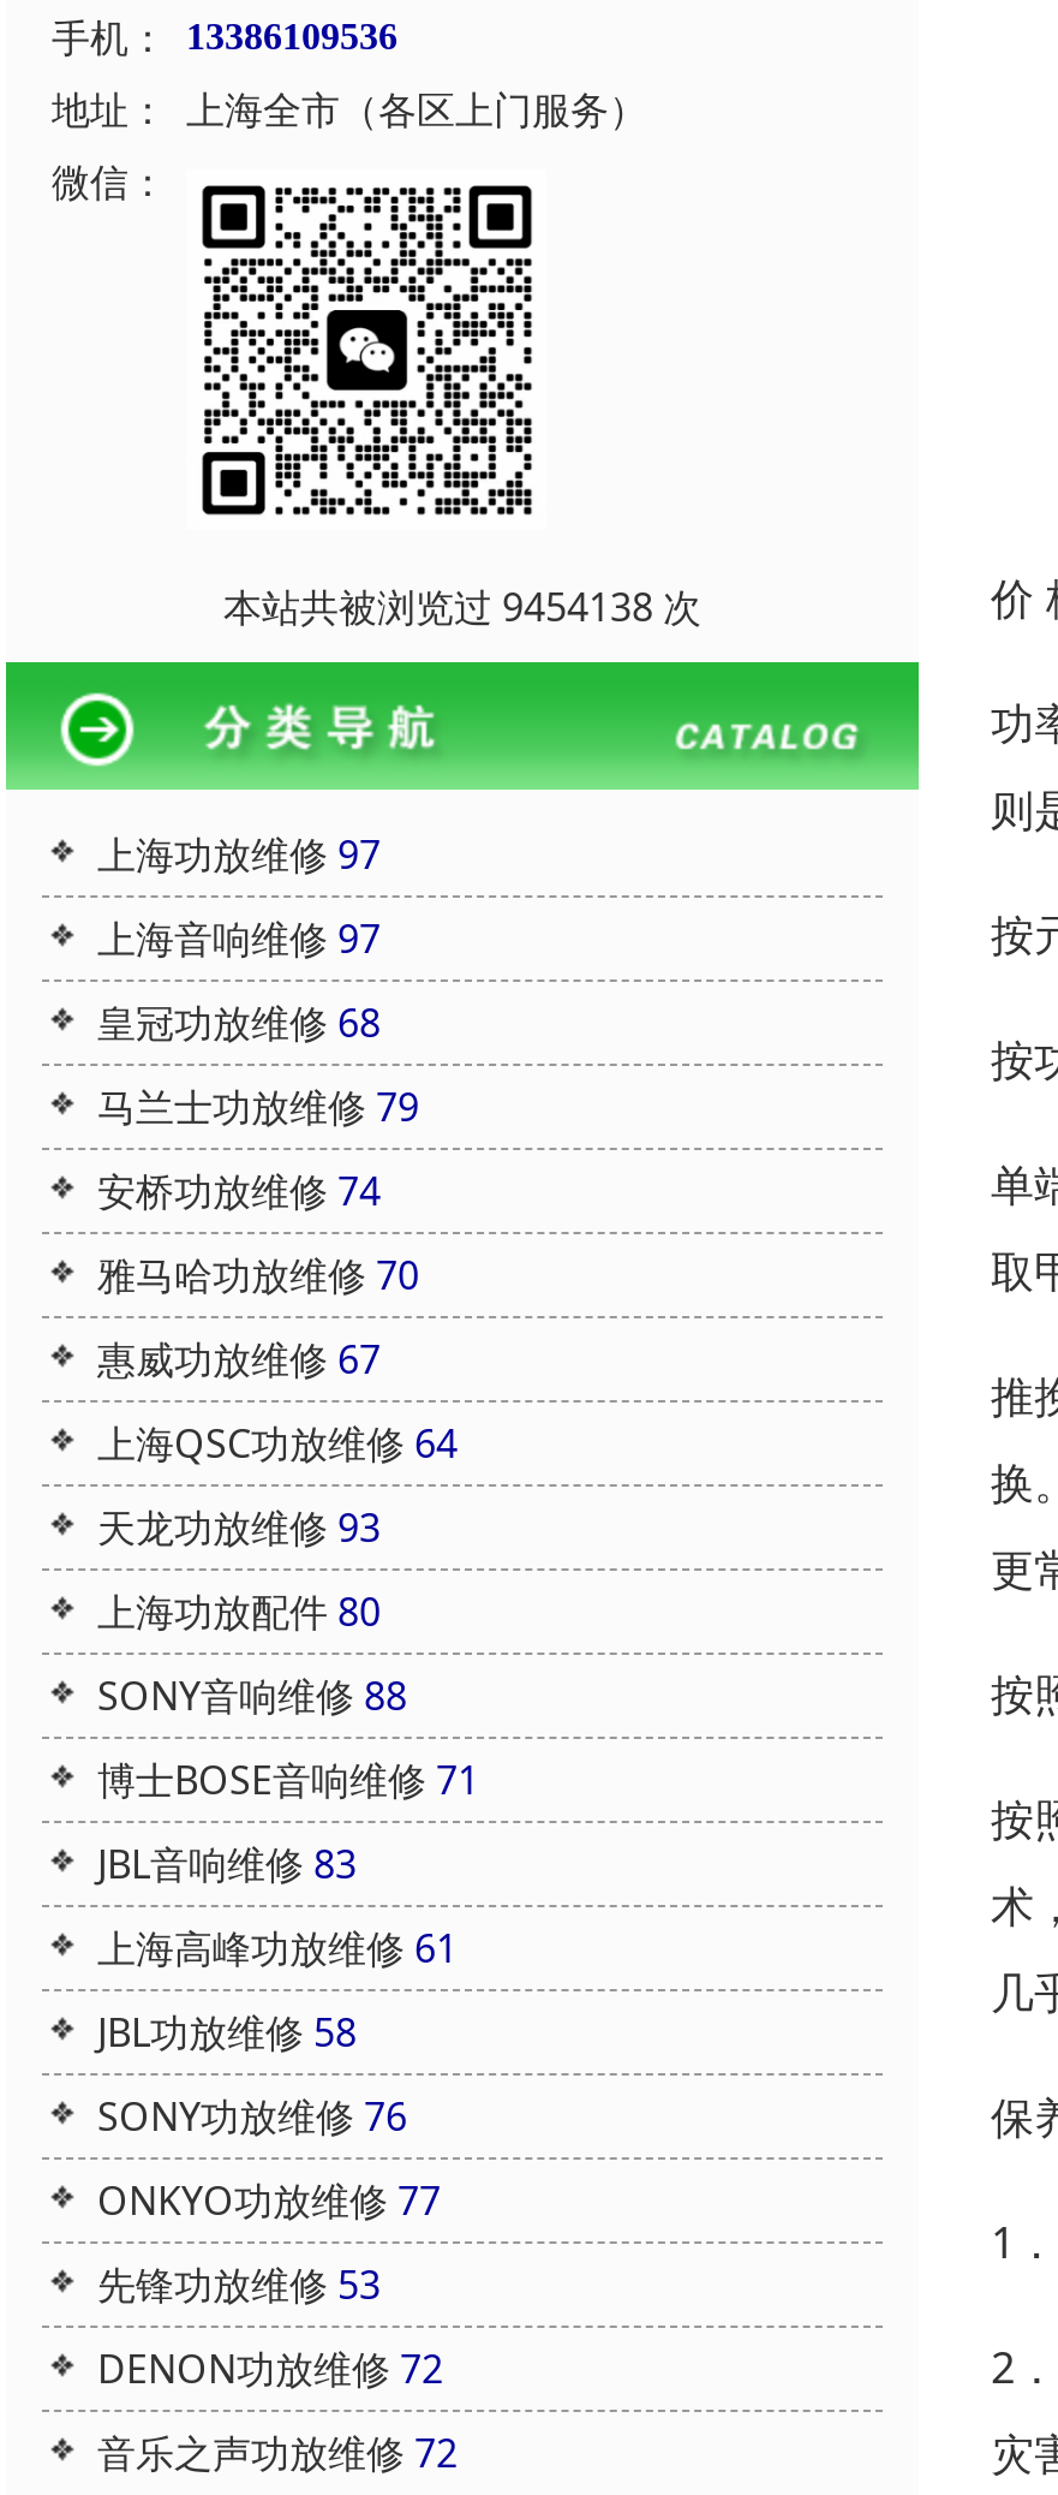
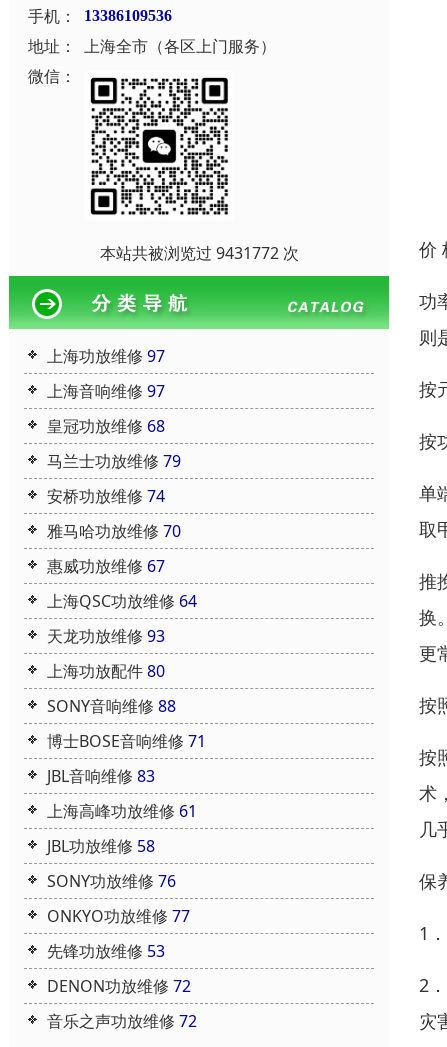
[223,581,701,634] 本站共被浏览过 9454138 次 -> [99,242,298,264] 本站共被浏览过 9431772 次

